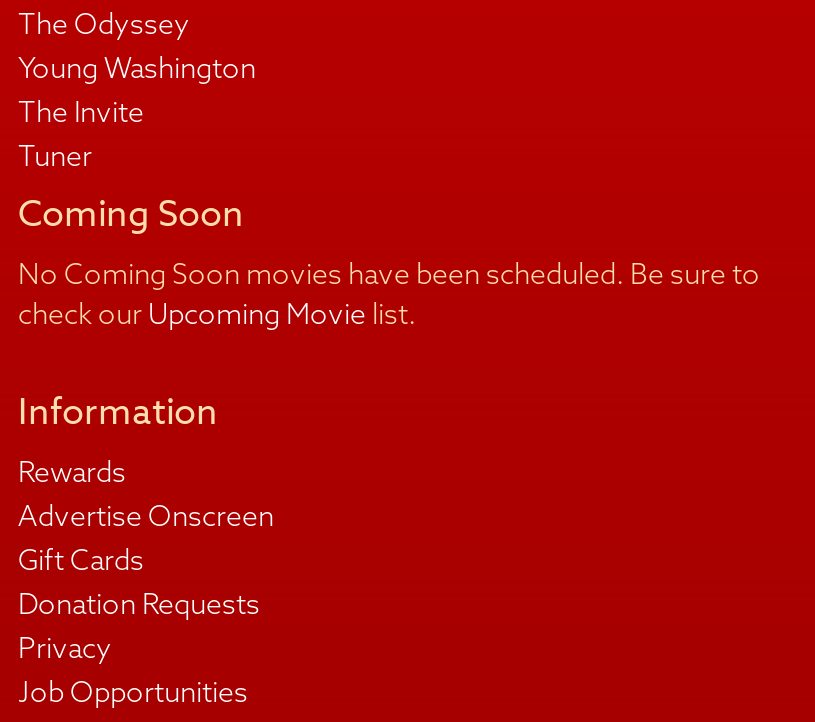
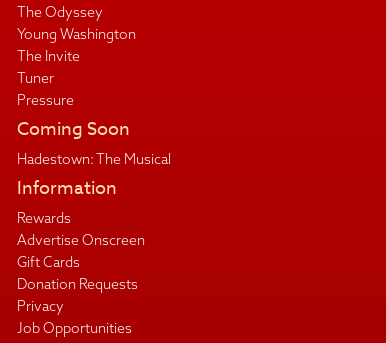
none -> [16,91,73,109] Pressure
moved [18,188,244,242] -> [16,116,129,143]: Coming Soon
[18,256,760,332] No Coming Soon movies have been scheduled. Be sure to | check our Upcoming Movie list. -> [16,150,170,168] Hadestown: The Musical

